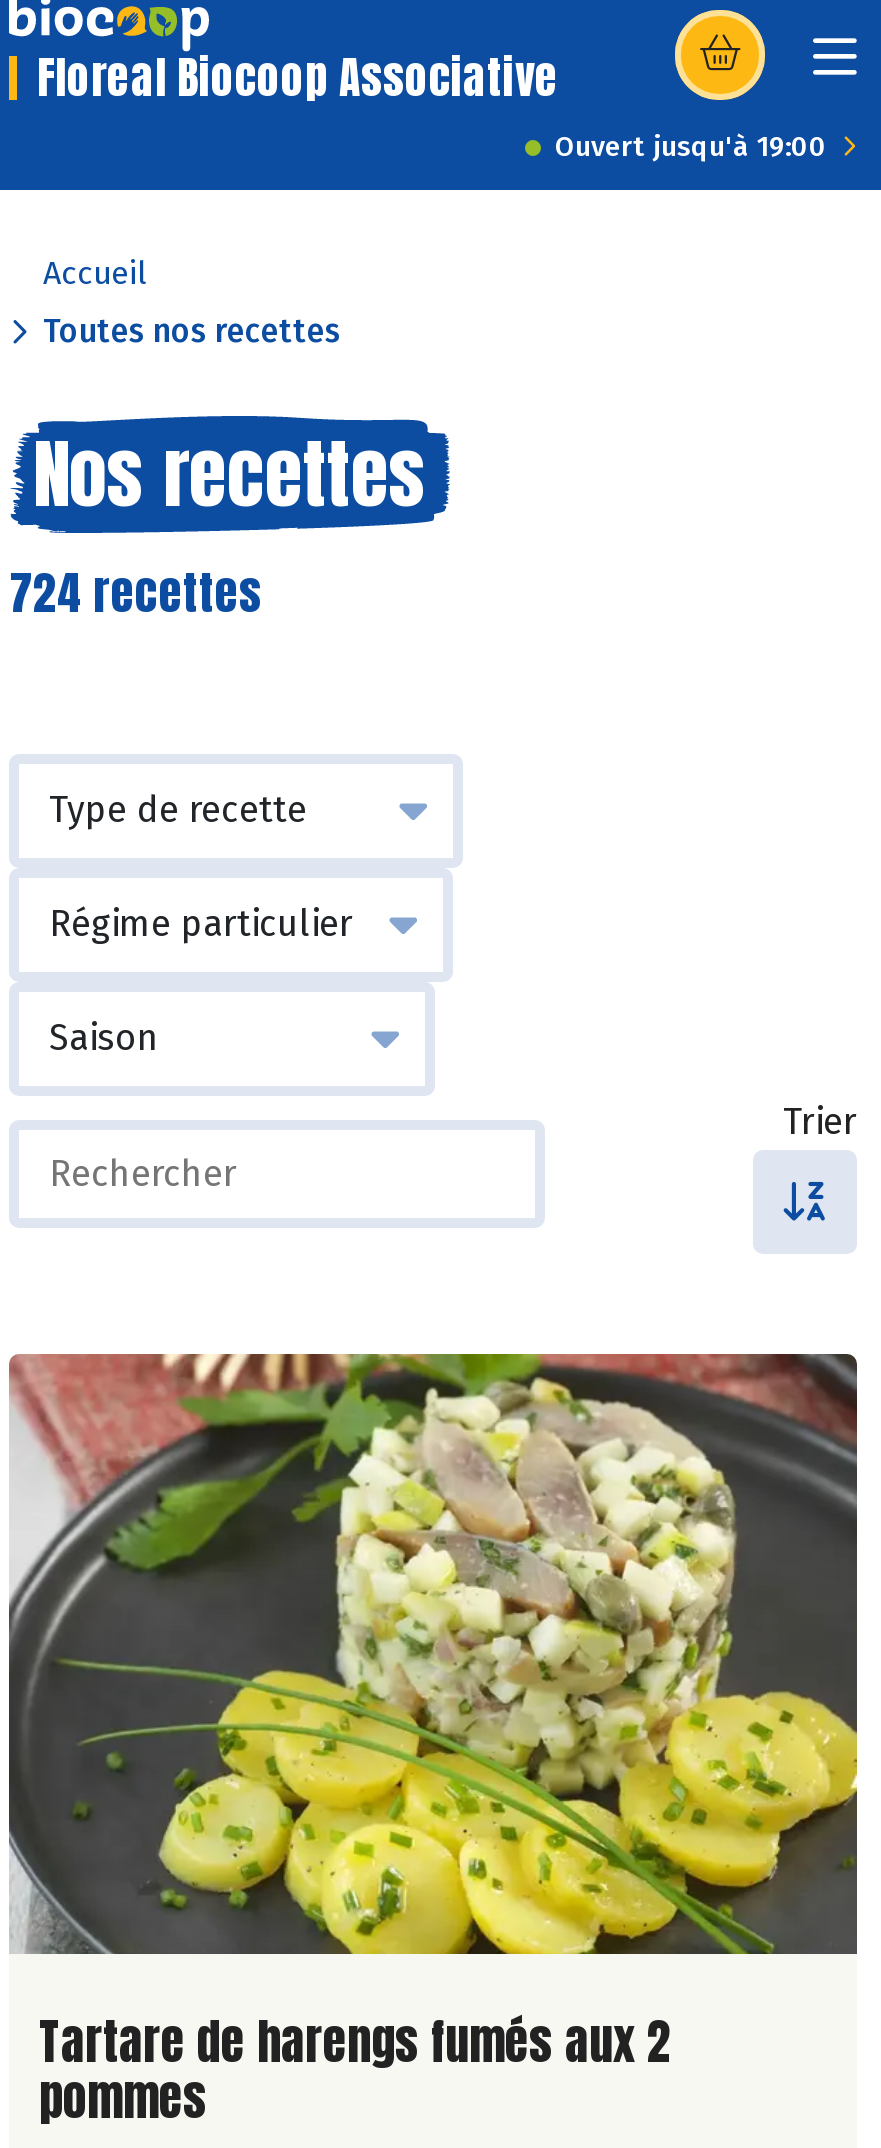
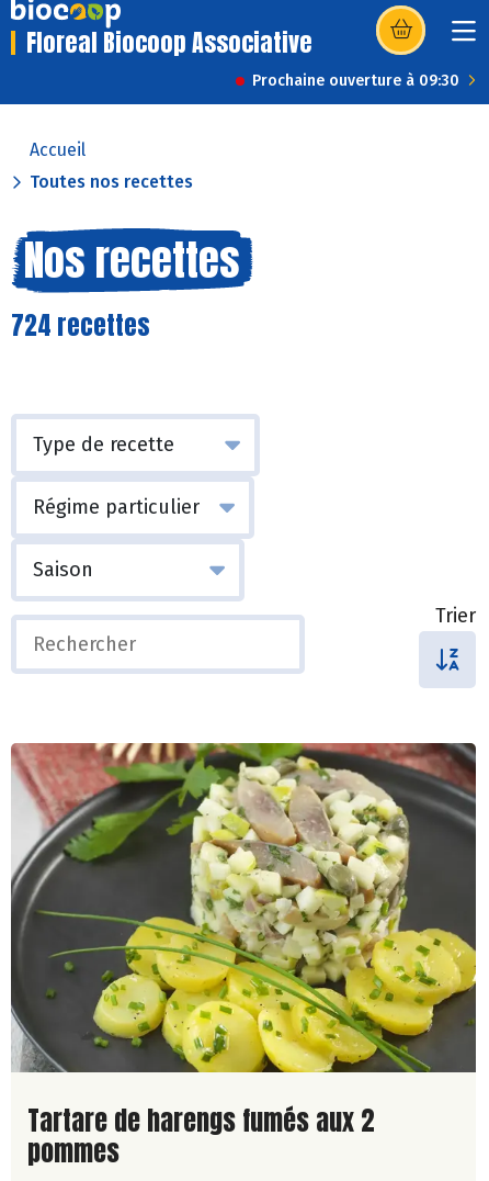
[555,130,827,164] Ouvert jusqu'à 19:00 -> [252,71,459,90] Prochaine ouverture à 09:30

